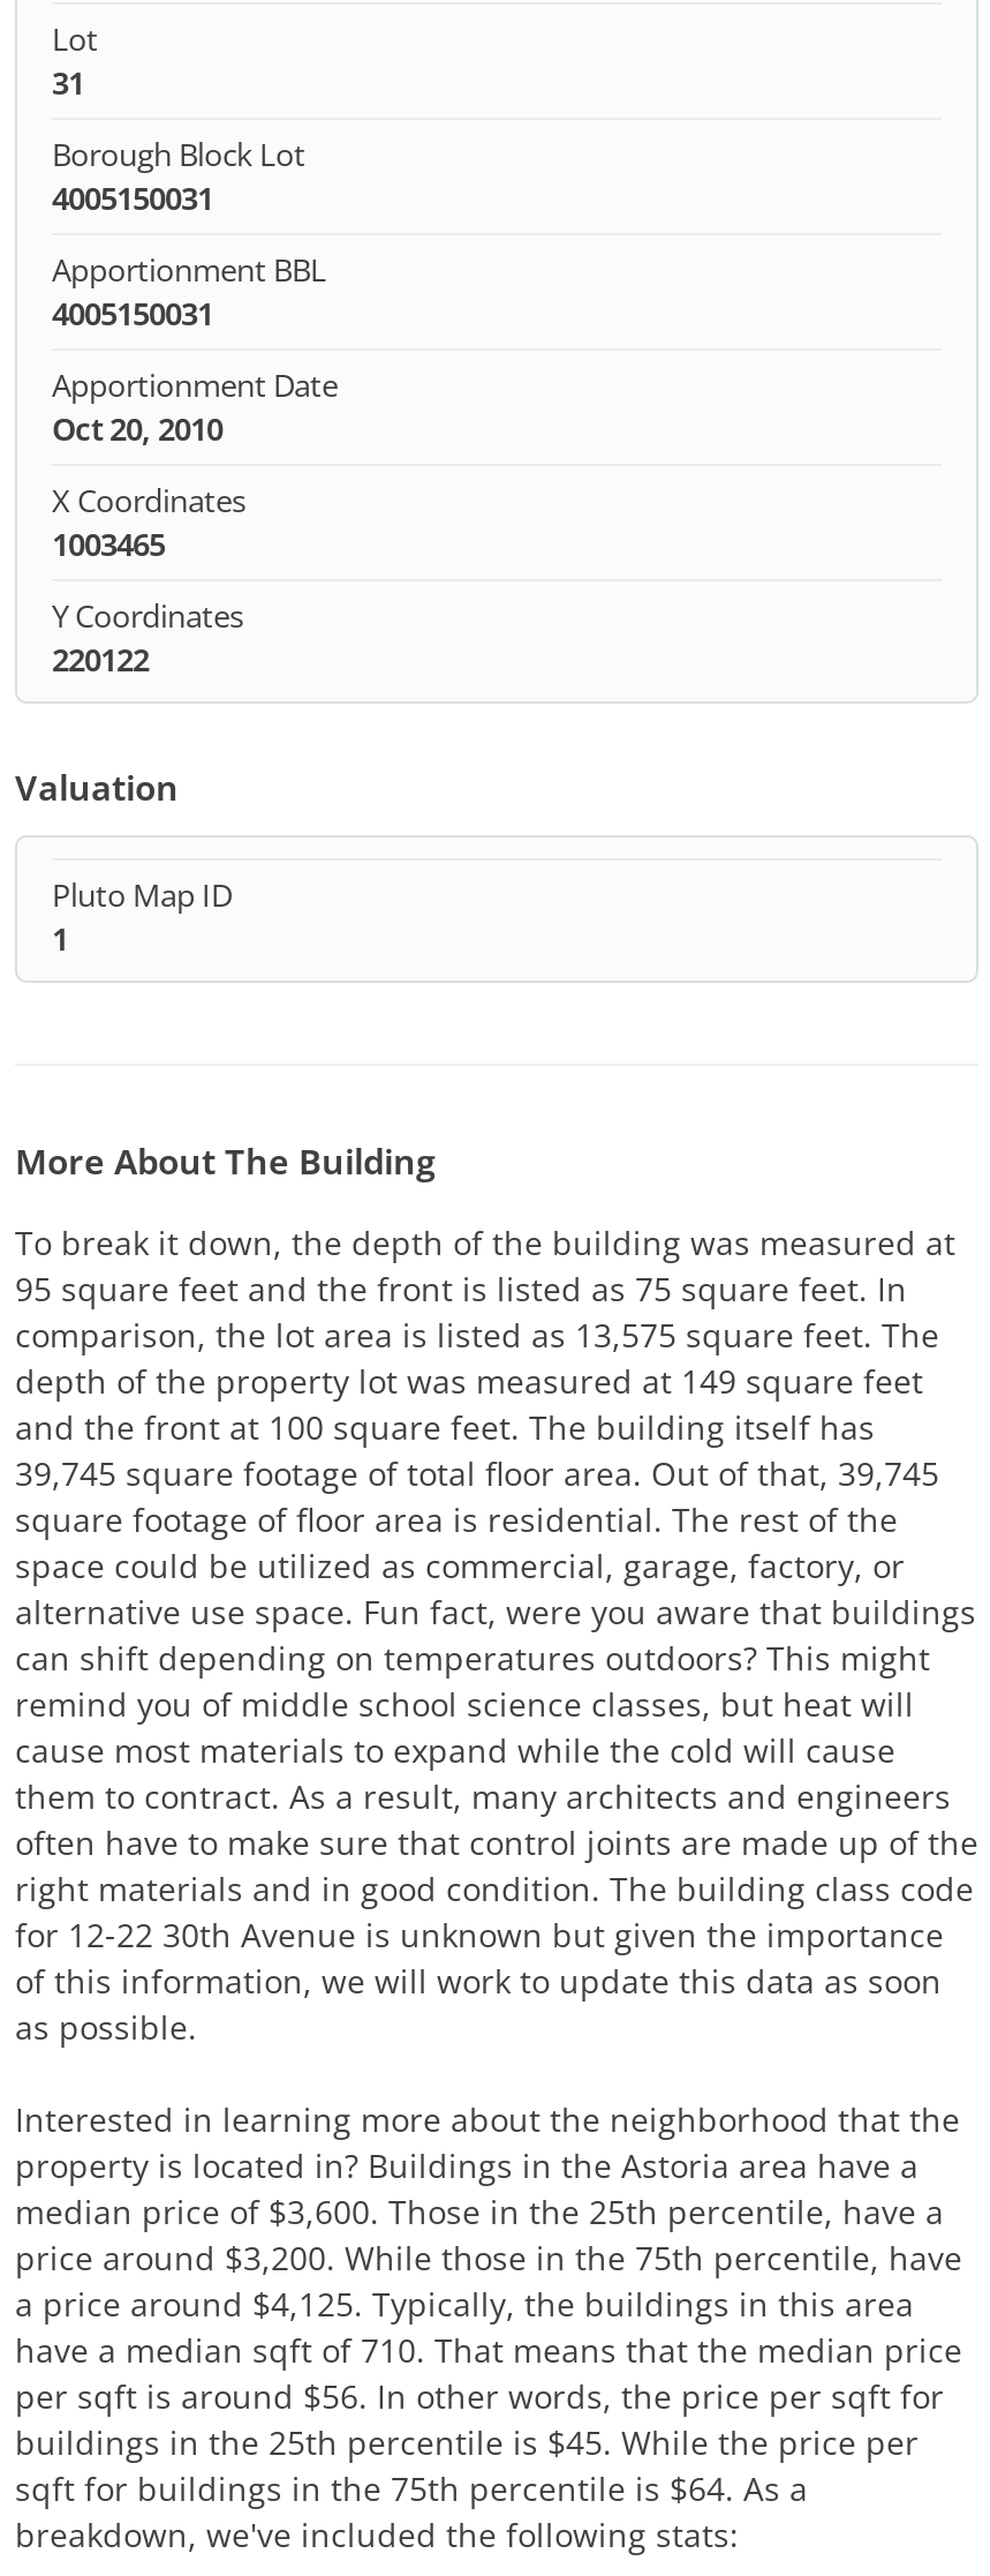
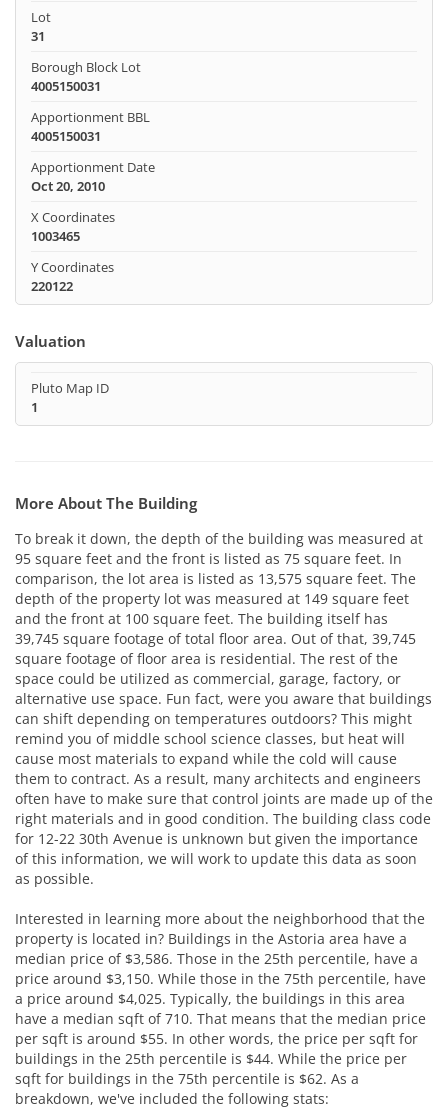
[15,2189,944,2232] median price of $3,600. Those in the 25th percentile, have a -> [15,949,418,968] median price of $3,586. Those in the 25th percentile, have a
[15,2235,962,2279] price around $3,200. While those in the 75th percentile, have -> [15,969,426,988] price around $3,150. While those in the 75th percentile, have
[15,2281,914,2325] a price around $4,125. Typically, the buildings in this area -> [15,989,405,1008] a price around $4,025. Typically, the buildings in this area
[15,2373,944,2417] per sqft is around $56. In other words, the price per sqft for -> [15,1029,418,1048] per sqft is around $55. In other words, the price per sqft for
[15,2419,919,2463] buildings in the 25th percentile is $45. While the price per -> [15,1049,407,1068] buildings in the 25th percentile is $44. While the price per
[15,2465,808,2509] sqft for buildings in the 75th percentile is $64. As a -> [15,1069,359,1088] sqft for buildings in the 75th percentile is $62. As a

